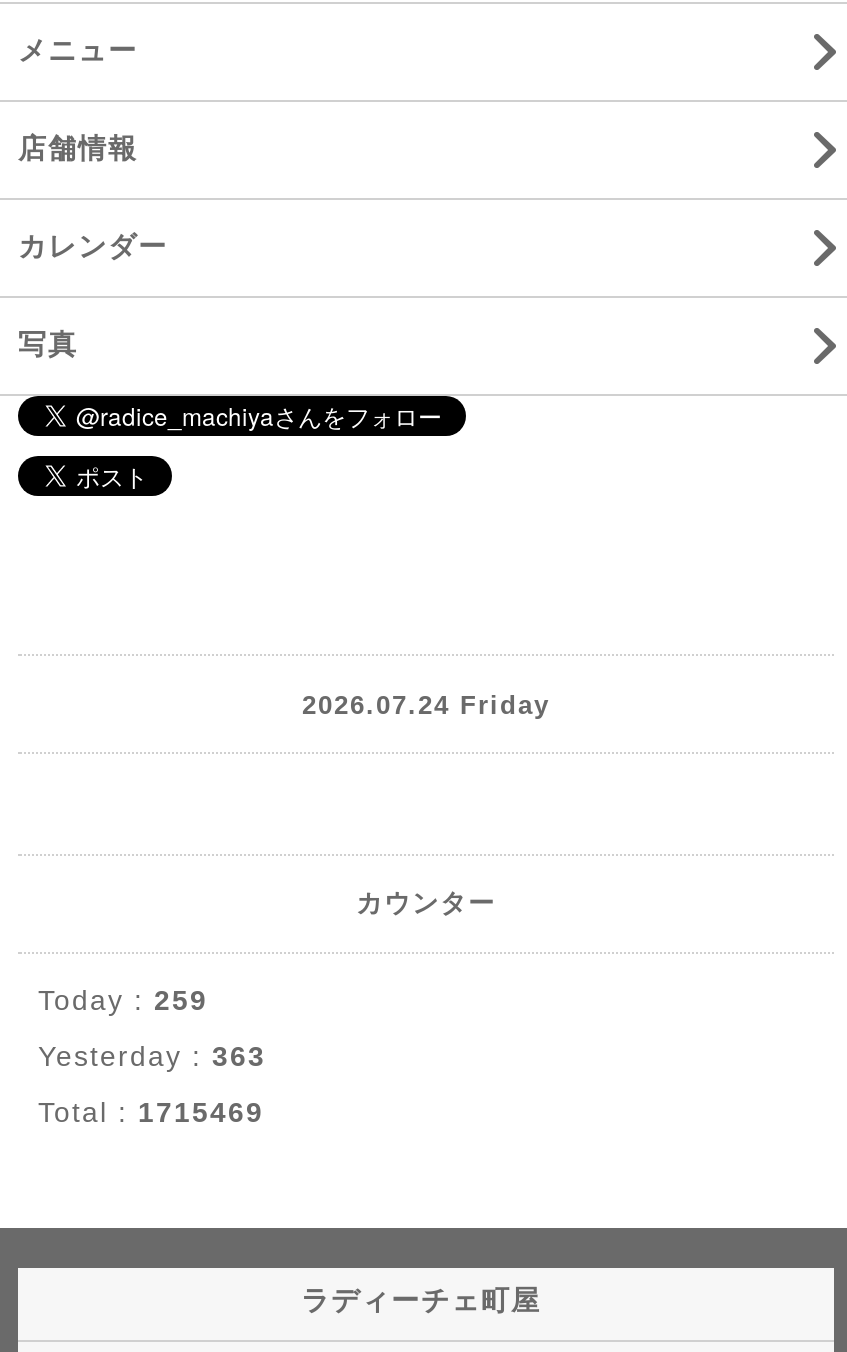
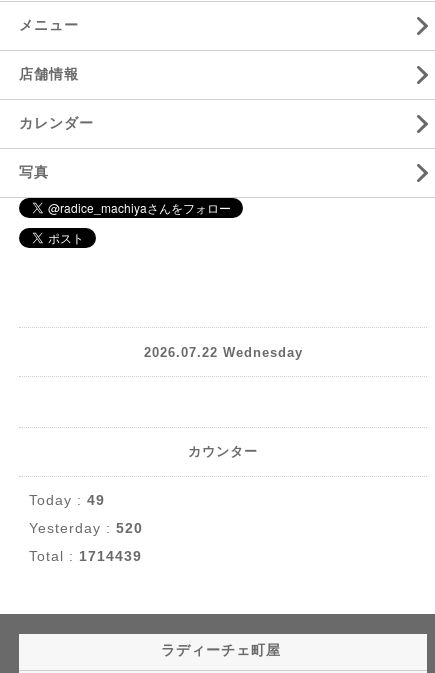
[302,689,550,719] 2026.07.24 Friday -> [143,344,302,359] 2026.07.22 Wednesday
[38,984,208,1016] Today : 259 -> [29,492,105,508] Today : 49
[38,1040,266,1072] Yesterday : 363 -> [29,520,143,536] Yesterday : 520
[38,1096,264,1128] Total : 1715469 -> [29,548,142,564] Total : 1714439

